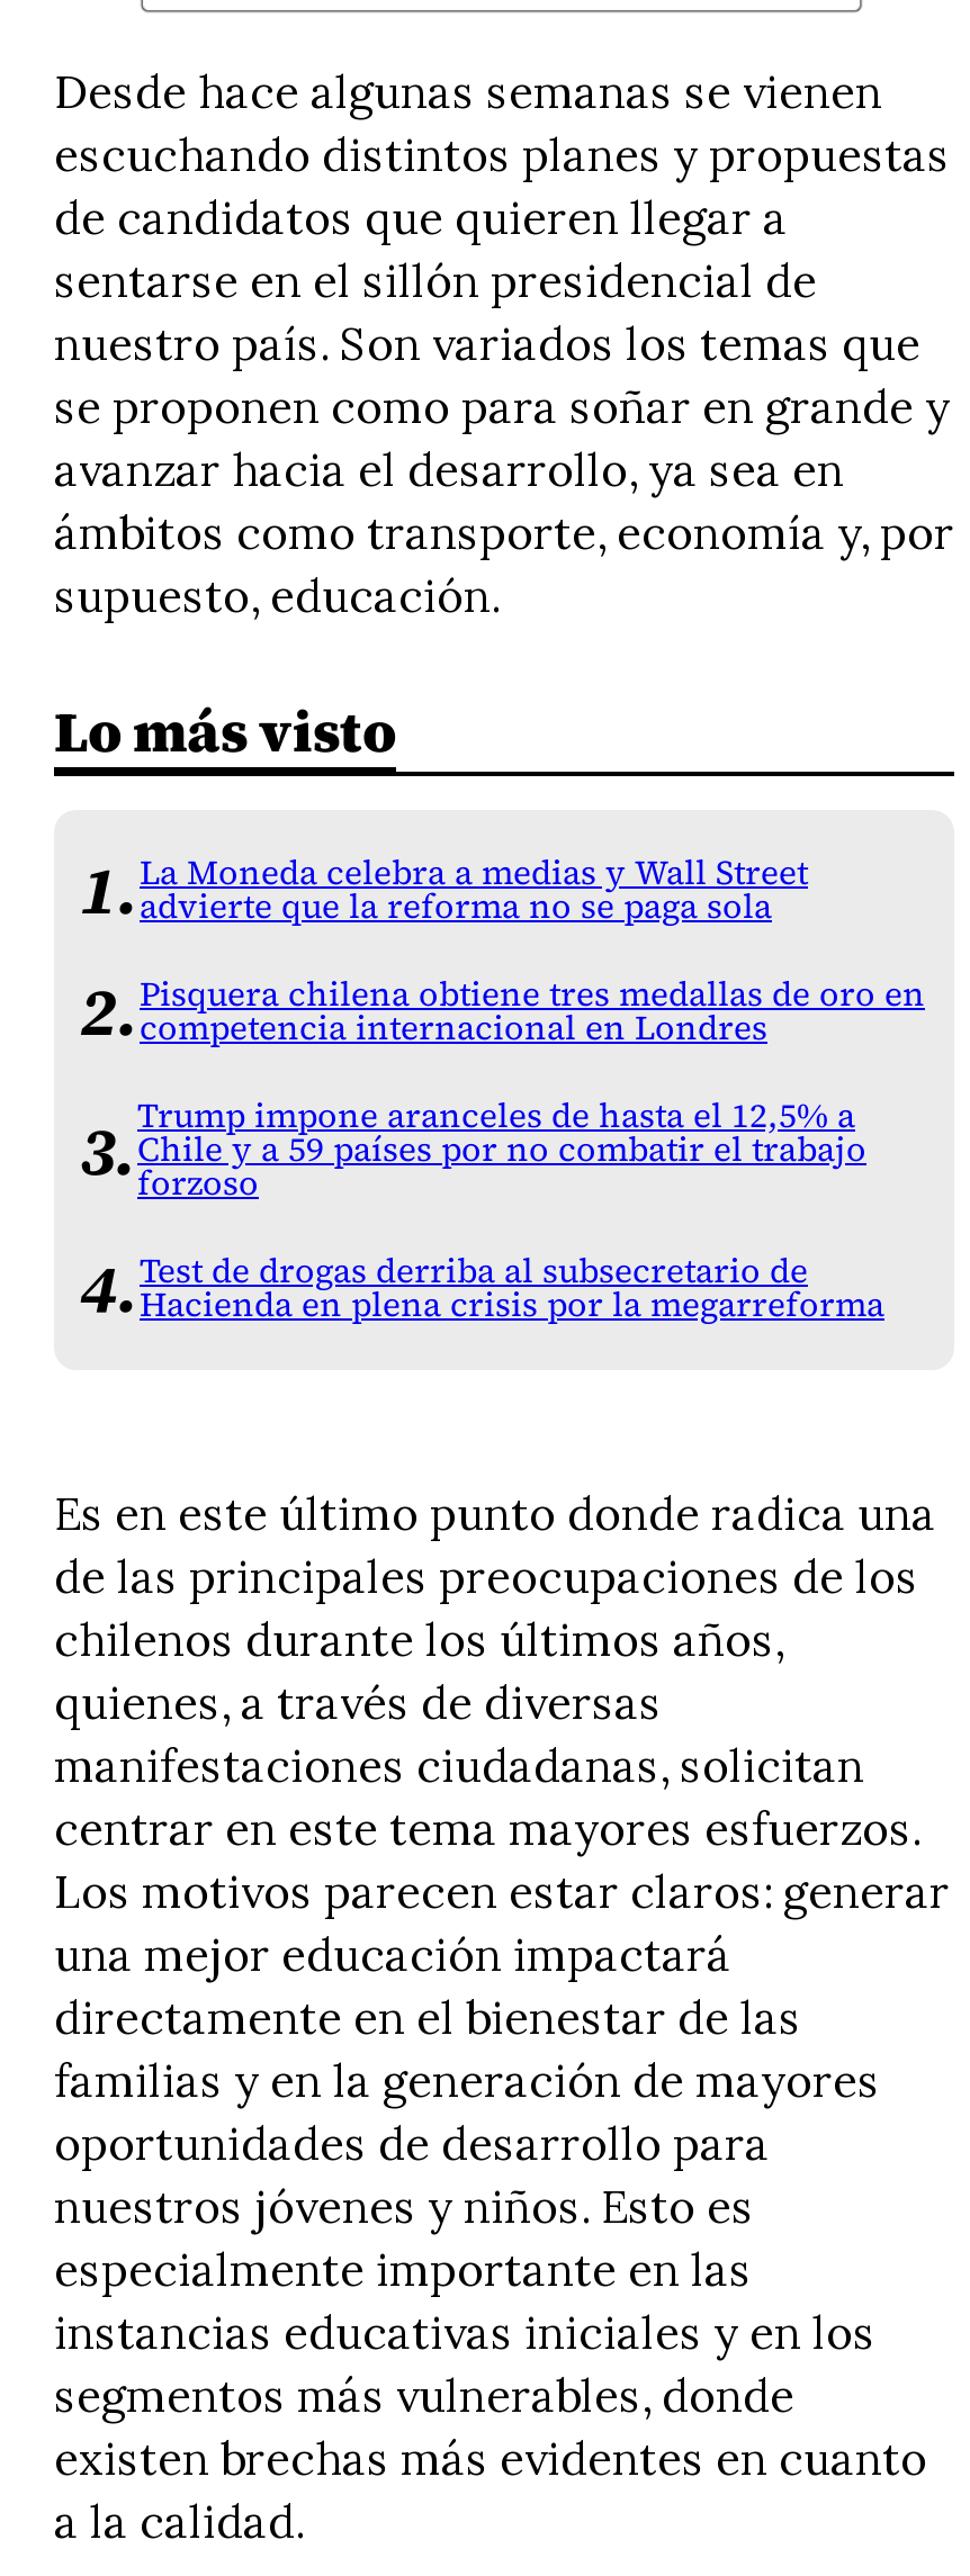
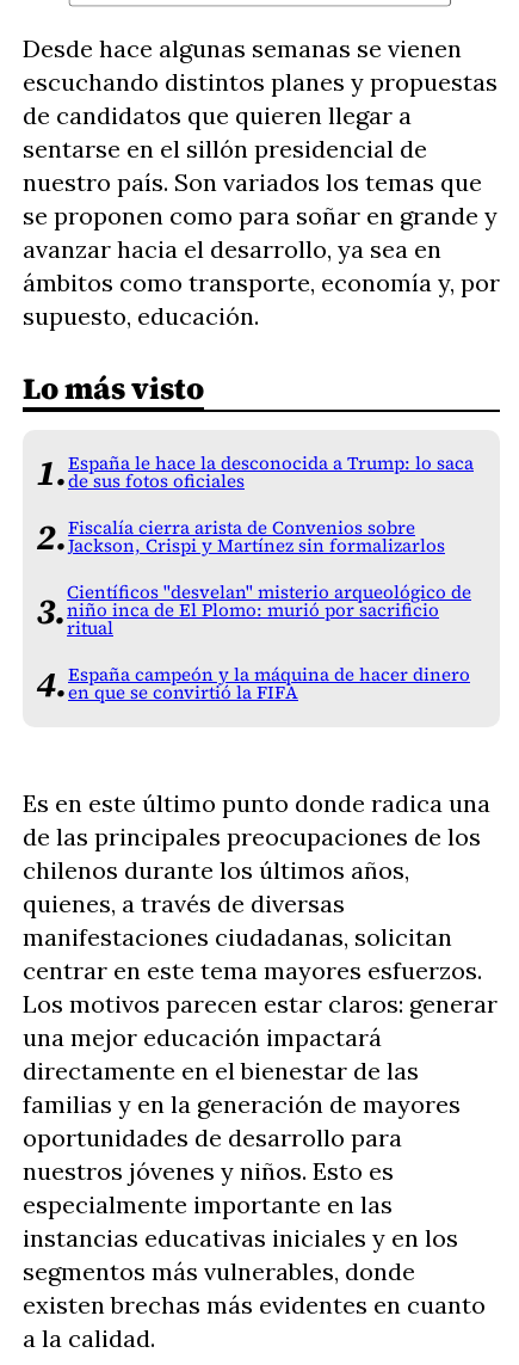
[140,851,808,930] La Moneda celebra a medias y Wall Street | advierte que la reforma no se paga sola -> [68,452,474,494] España le hace la desconocida a Trump: lo saca | de sus fotos oficiales
[140,973,925,1051] Pisquera chilena obtiene tres medallas de oro en | competencia internacional en Londres -> [68,516,445,558] Fiscalía cierra arista de Convenios sobre | Jackson, Crispi y Martínez sin formalizarlos
[137,1094,866,1207] Trump impone aranceles de hasta el 12,5% a | Chile y a 59 países por no combatir el trabajo | forzoso -> [67,581,471,640] Científicos "desvelan" misterio arqueológico de | niño inca de El Plomo: murió por sacrificio | ritual
[140,1249,884,1328] Test de drogas derriba al subsecretario de | Hacienda en plena crisis por la megarreforma -> [68,663,470,705] España campeón y la máquina de hacer dinero | en que se convirtió la FIFA

